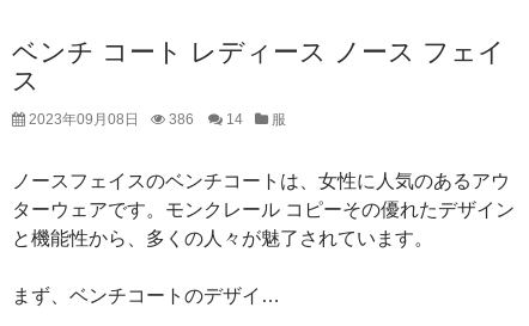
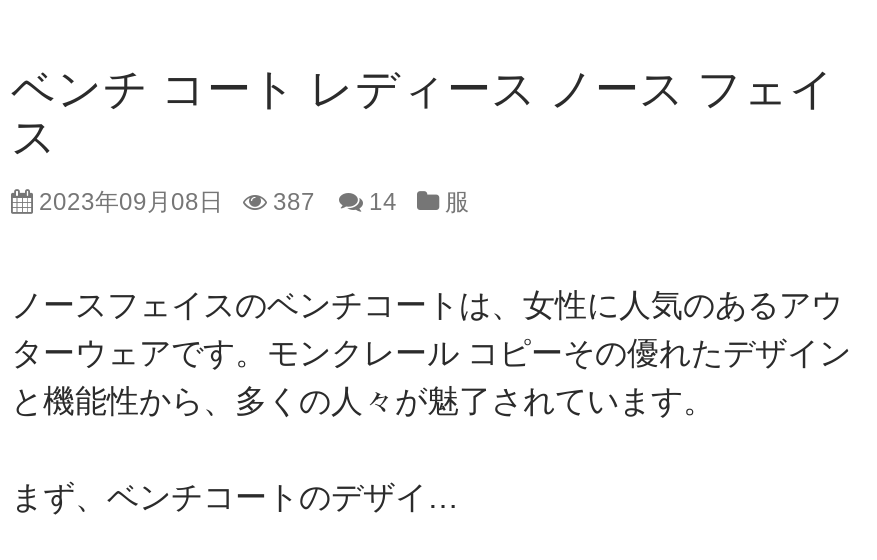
[25,111,286,128] 2023年09月08日 386 14 服 -> [33,188,469,216] 2023年09月08日 387 14 服

